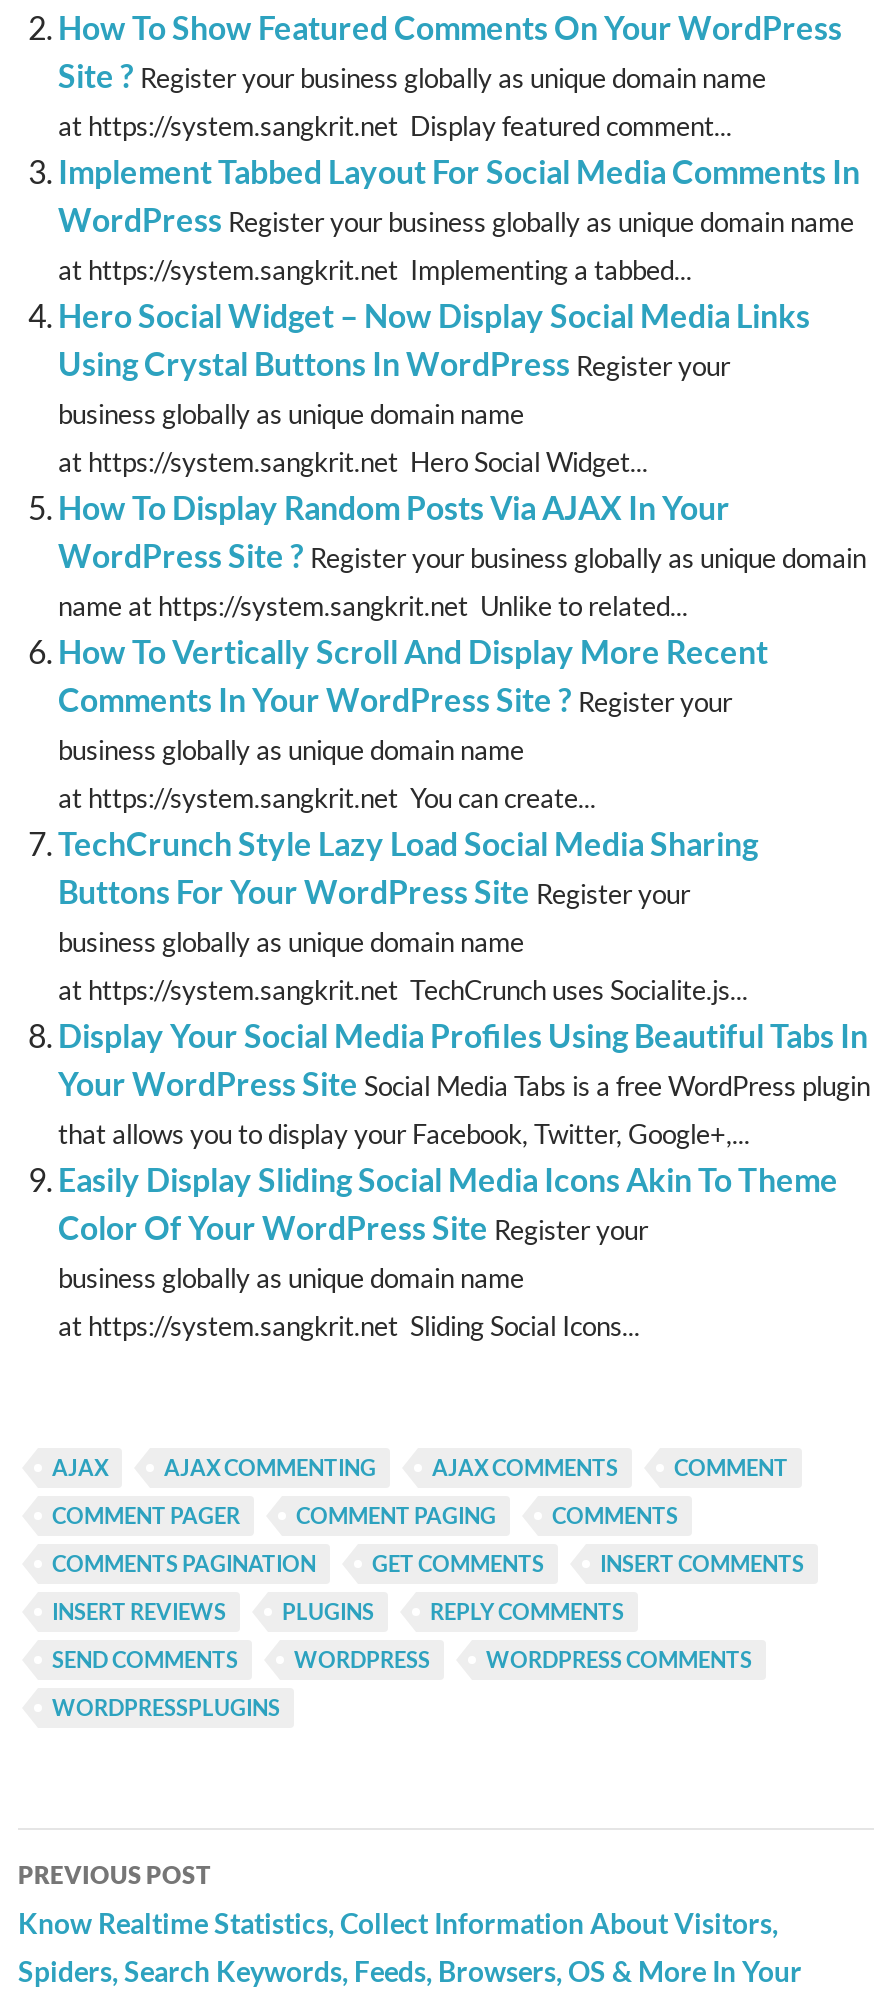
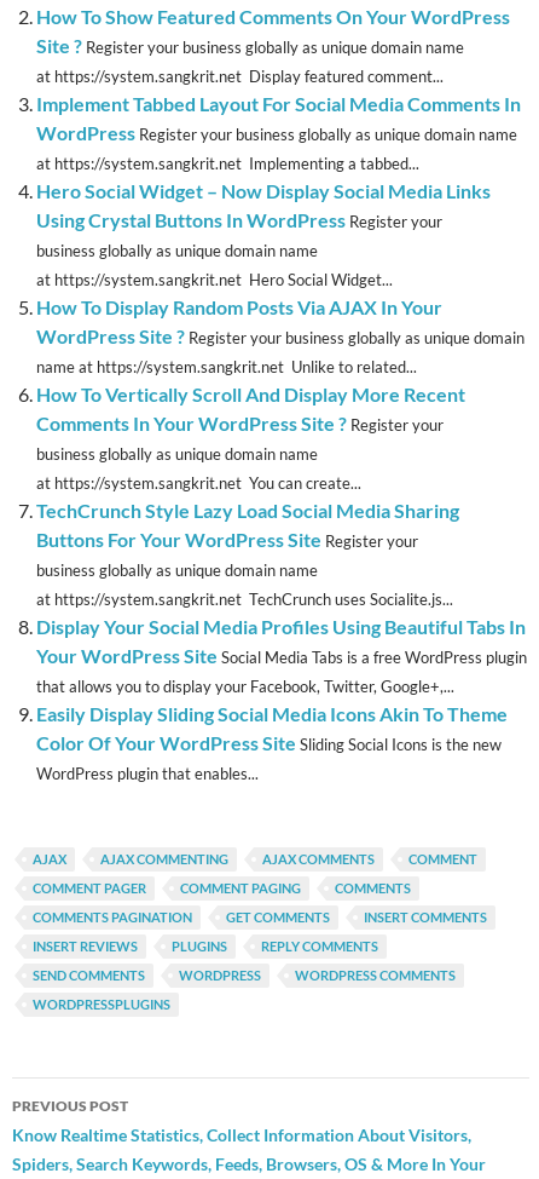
[58,1208,648,1342] Color Of Your WordPress Site Register your | business globally as unique domain name | at https://system.sangkrit.net Sliding Social Icons... -> [36,731,502,783] Color Of Your WordPress Site Sliding Social Icons is the new | WordPress plugin that enables...

